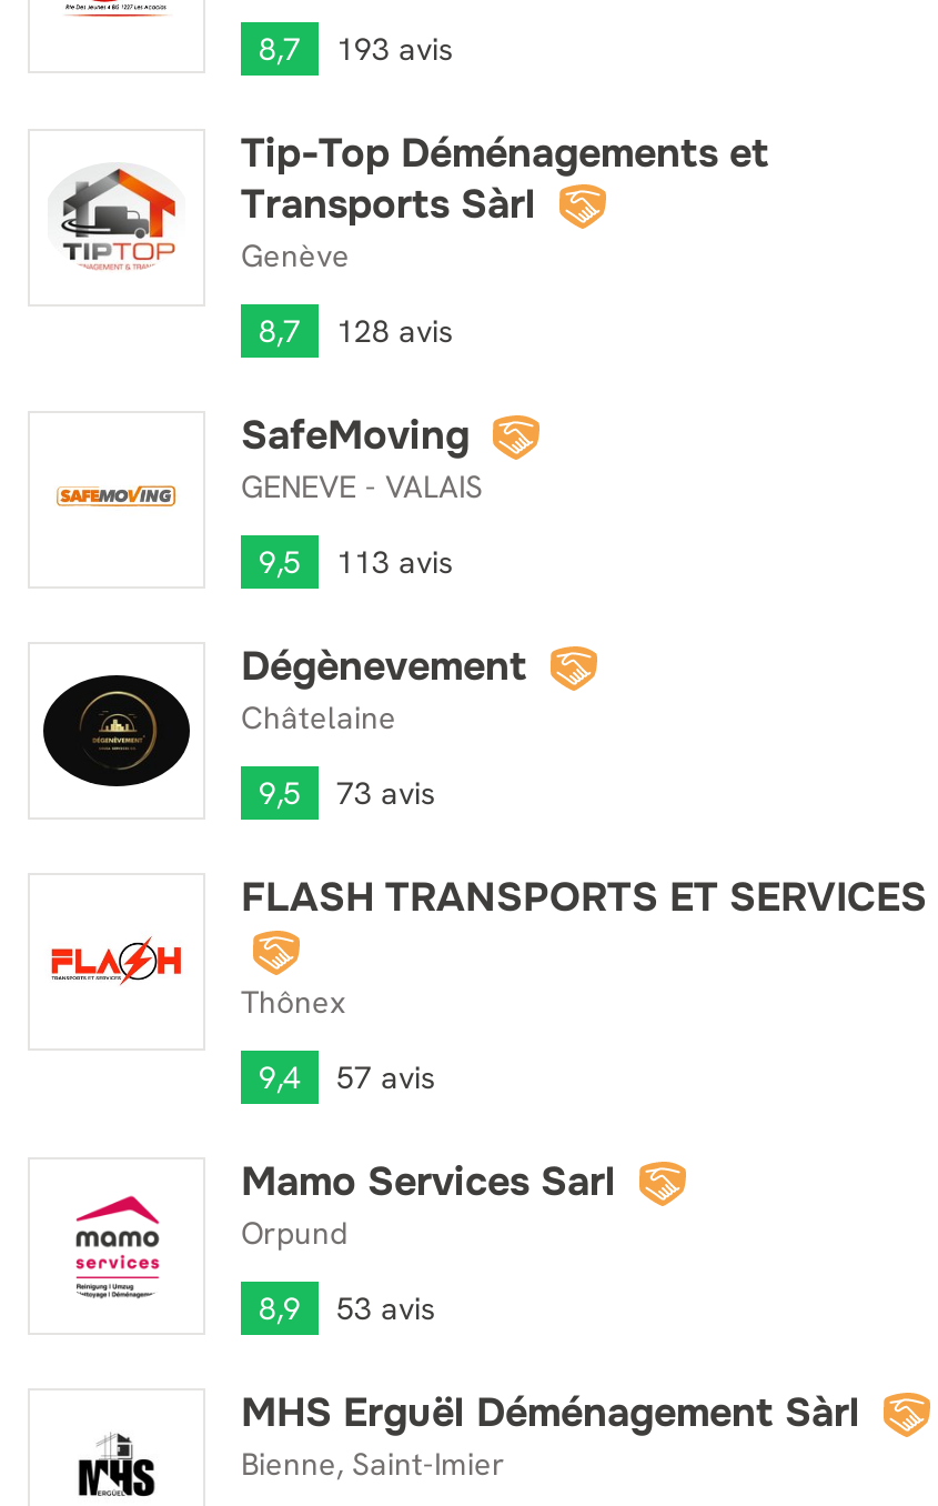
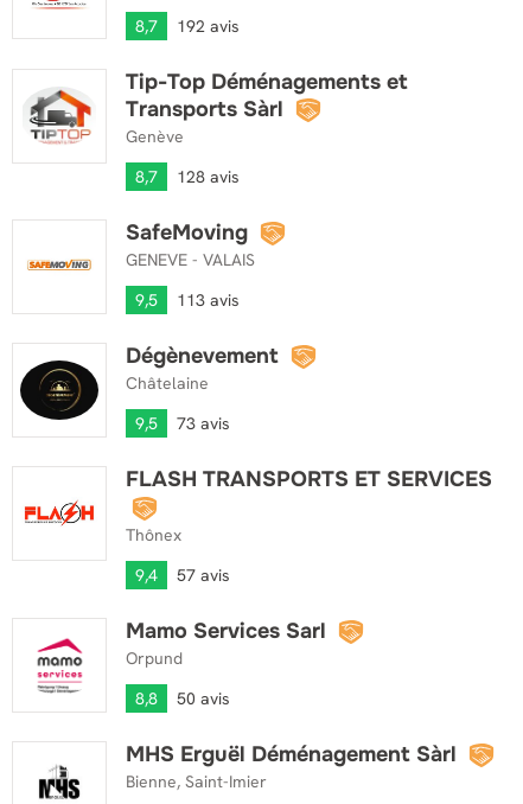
[259,28,454,68] 8,7 193 avis -> [135,15,240,36] 8,7 192 avis
[259,1288,301,1328] 8,9 -> [135,688,158,709] 8,8
[336,1288,436,1328] 53 avis -> [177,688,230,709] 50 avis

